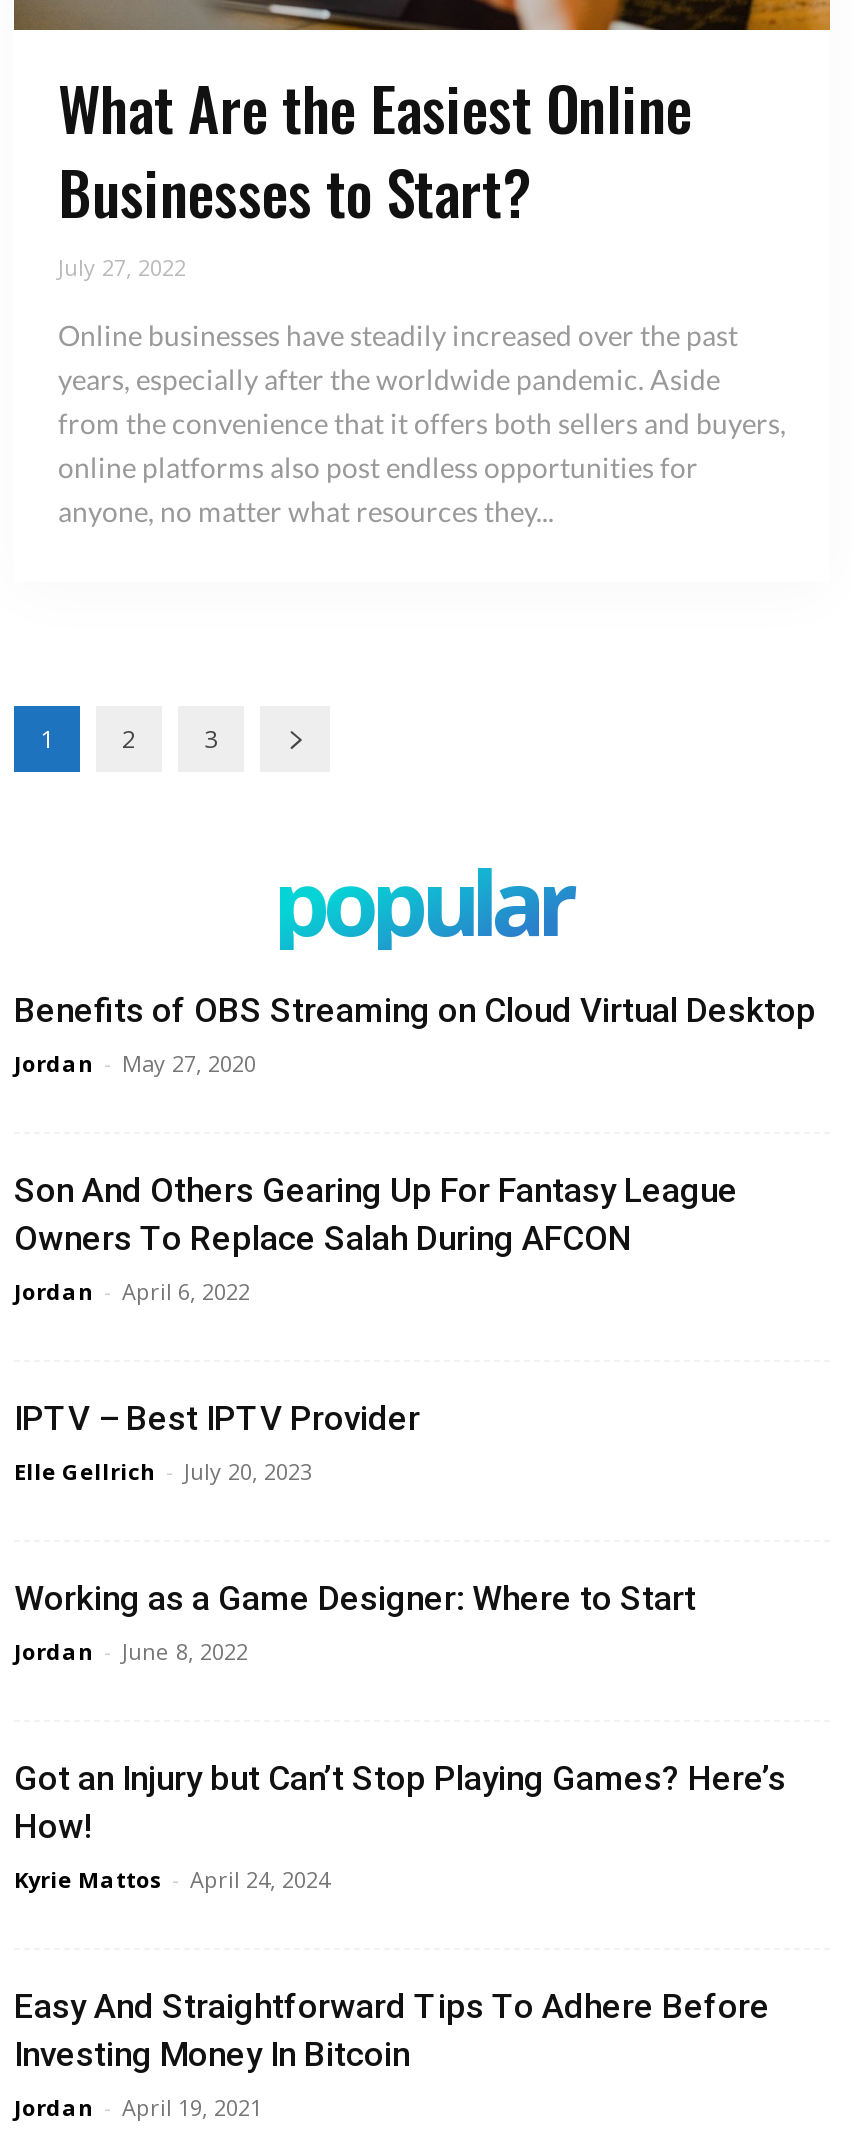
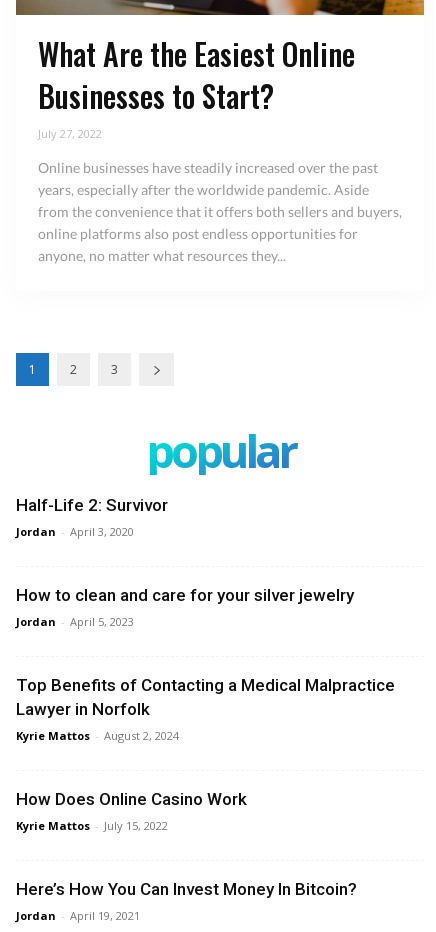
[14,990,816,2074] Benefits of OBS Streaming on Cloud Virtual Desktop | Jordan - May 27, 2020 | Son And Others Gearing Up For Fantasy League | Owners To Replace Salah During AFCON | Jordan - April 6, 2022 | IPTV – Best IPTV Provider | Elle Gellrich - July 20, 2023 | Working as a Game Designer: Where to Start | Jordan - June 8, 2022 | Got an Injury but Can’t Stop Playing Games? Here’s | How! | Kyrie Mattos - April 24, 2024 | Easy And Straightforward Tips To Adhere Before | Investing Money In Bitcoin -> [16,495,395,899] Half-Life 2: Survivor | Jordan - April 3, 2020 | How to clean and care for your silver jewelry | Jordan - April 5, 2023 | Top Benefits of Contacting a Medical Malpractice | Lawyer in Norfolk | Kyrie Mattos - August 2, 2024 | How Does Online Casino Work | Kyrie Mattos - July 15, 2022 | Here’s How You Can Invest Money In Bitcoin?

